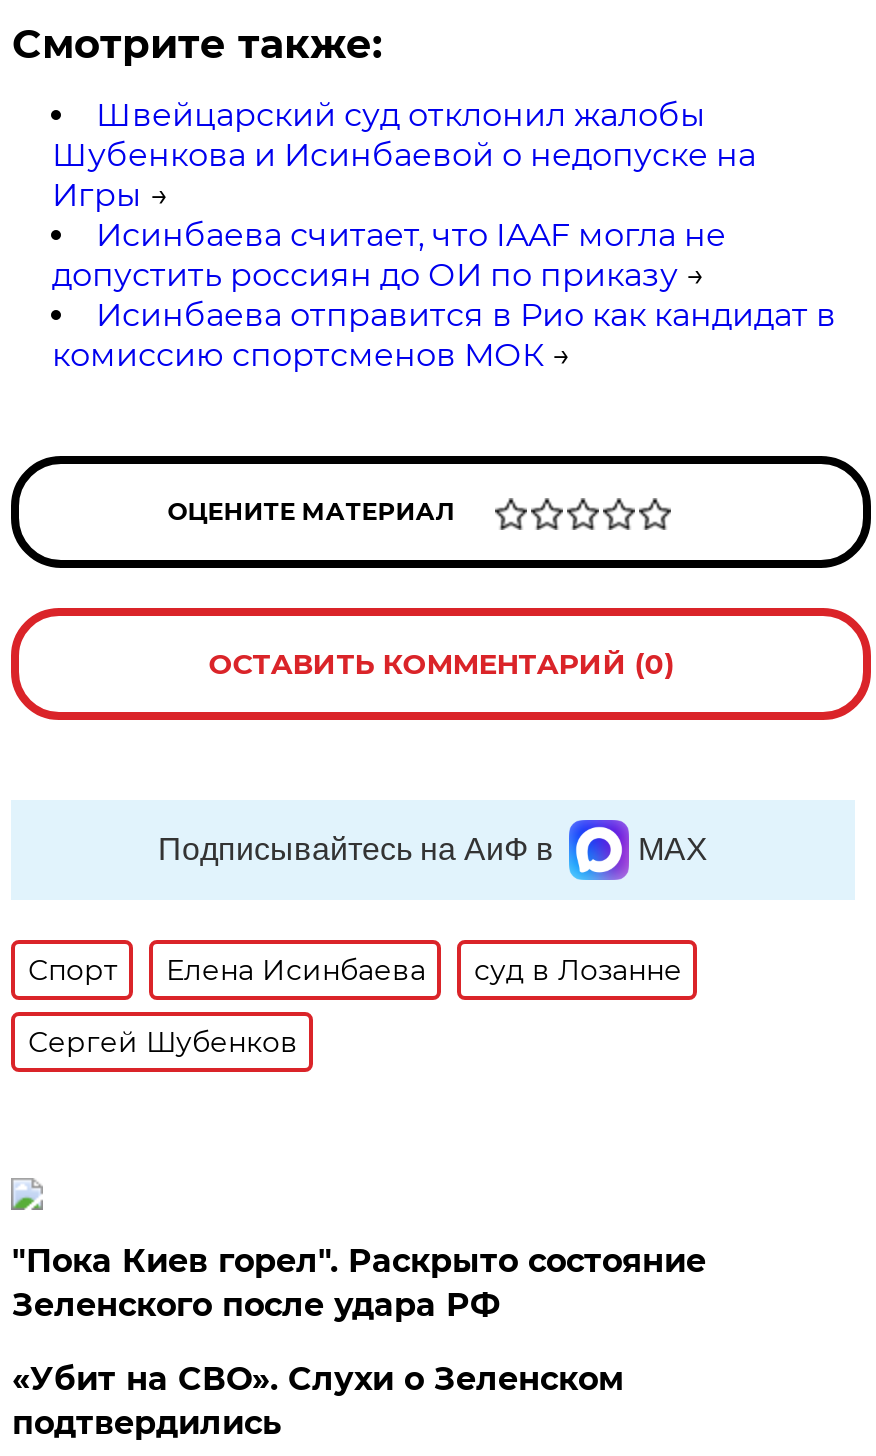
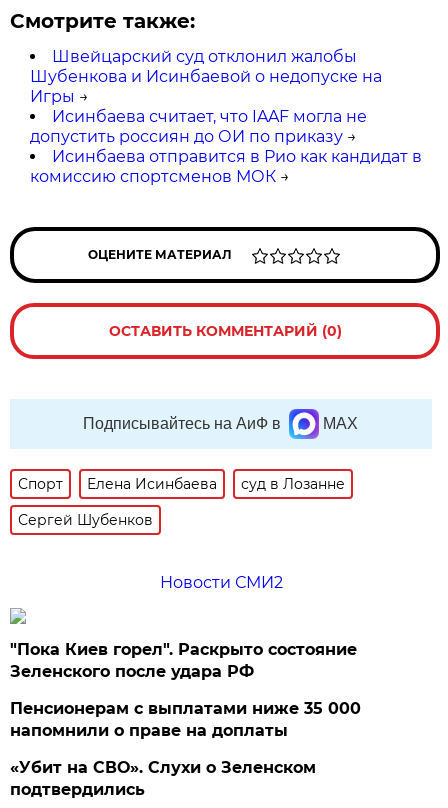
none -> [160,573,283,592] Новости СМИ2
none -> [10,699,361,740] Пенсионерам с выплатами ниже 35 000 | напомнили о праве на доплаты

